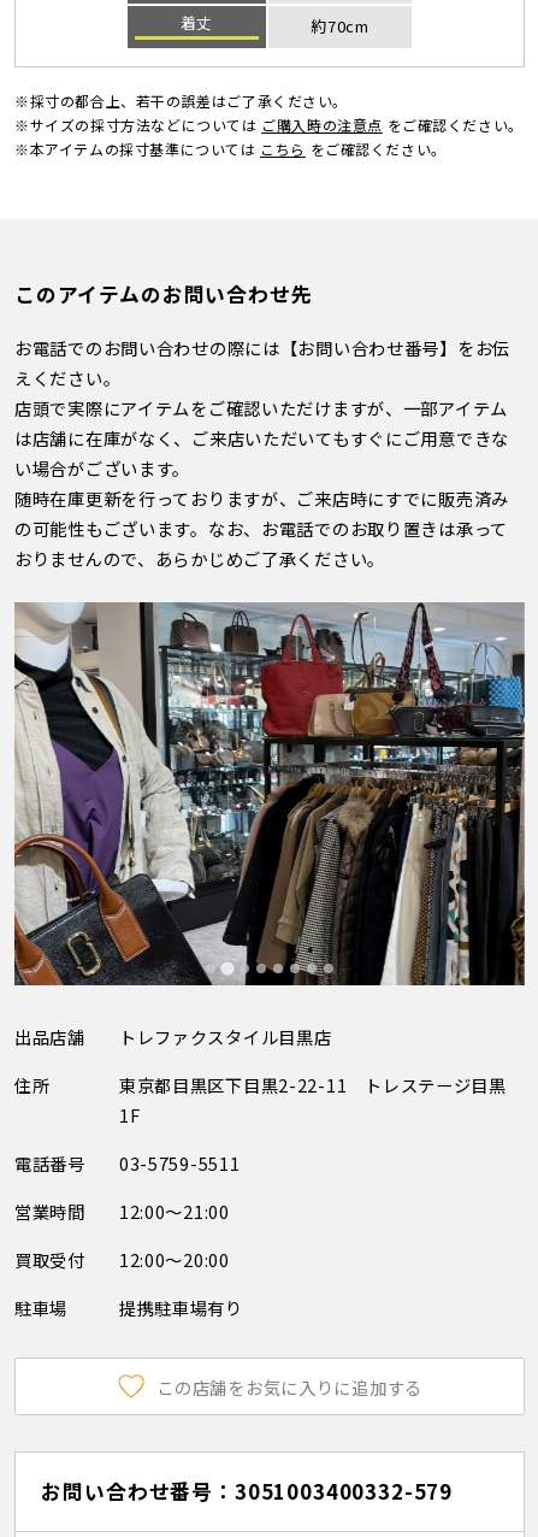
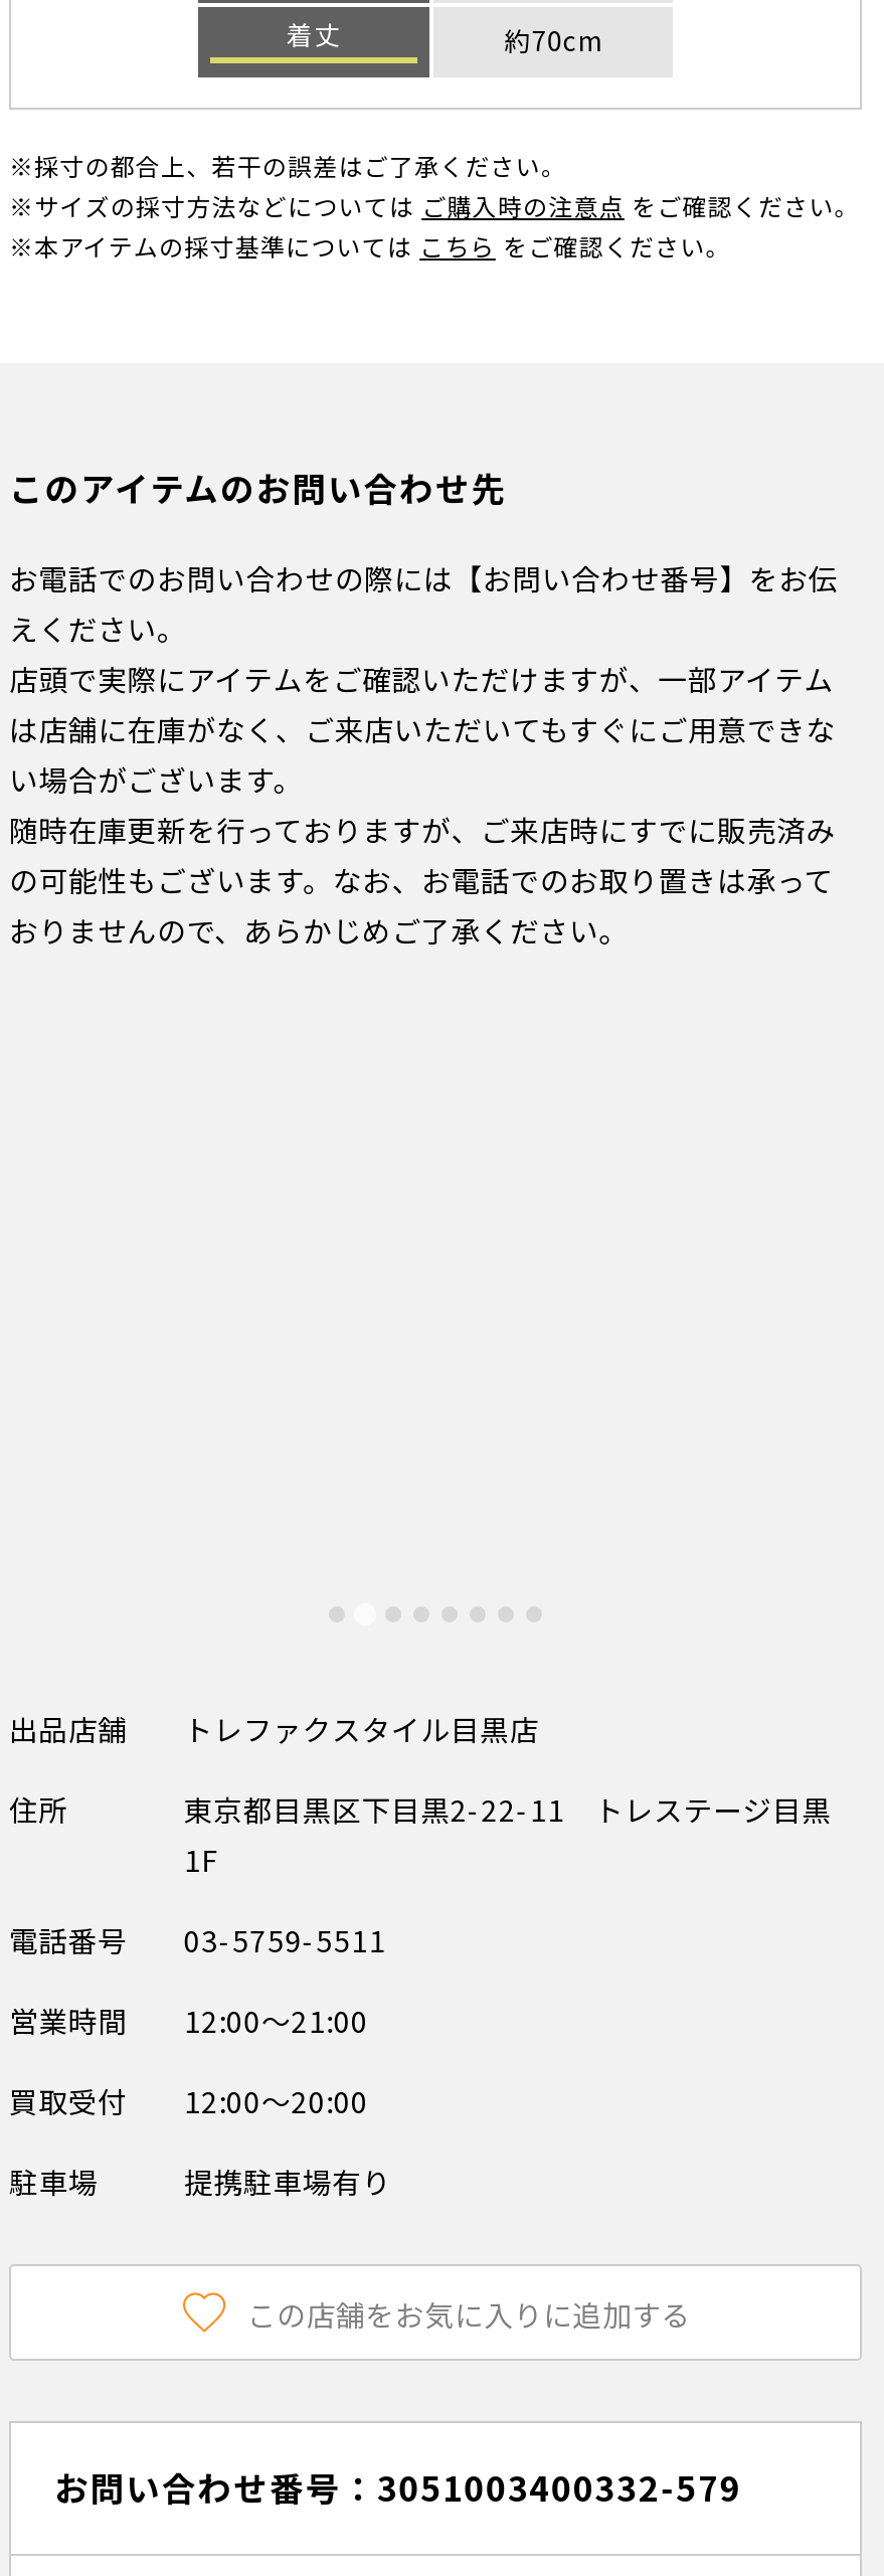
[13,601,526,987] [image] -> none

